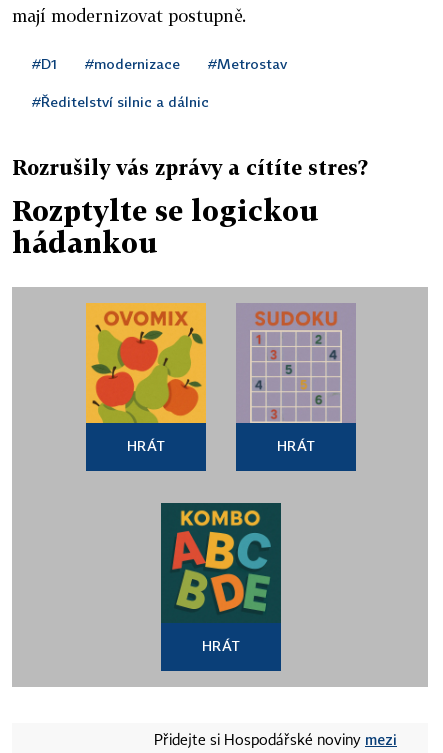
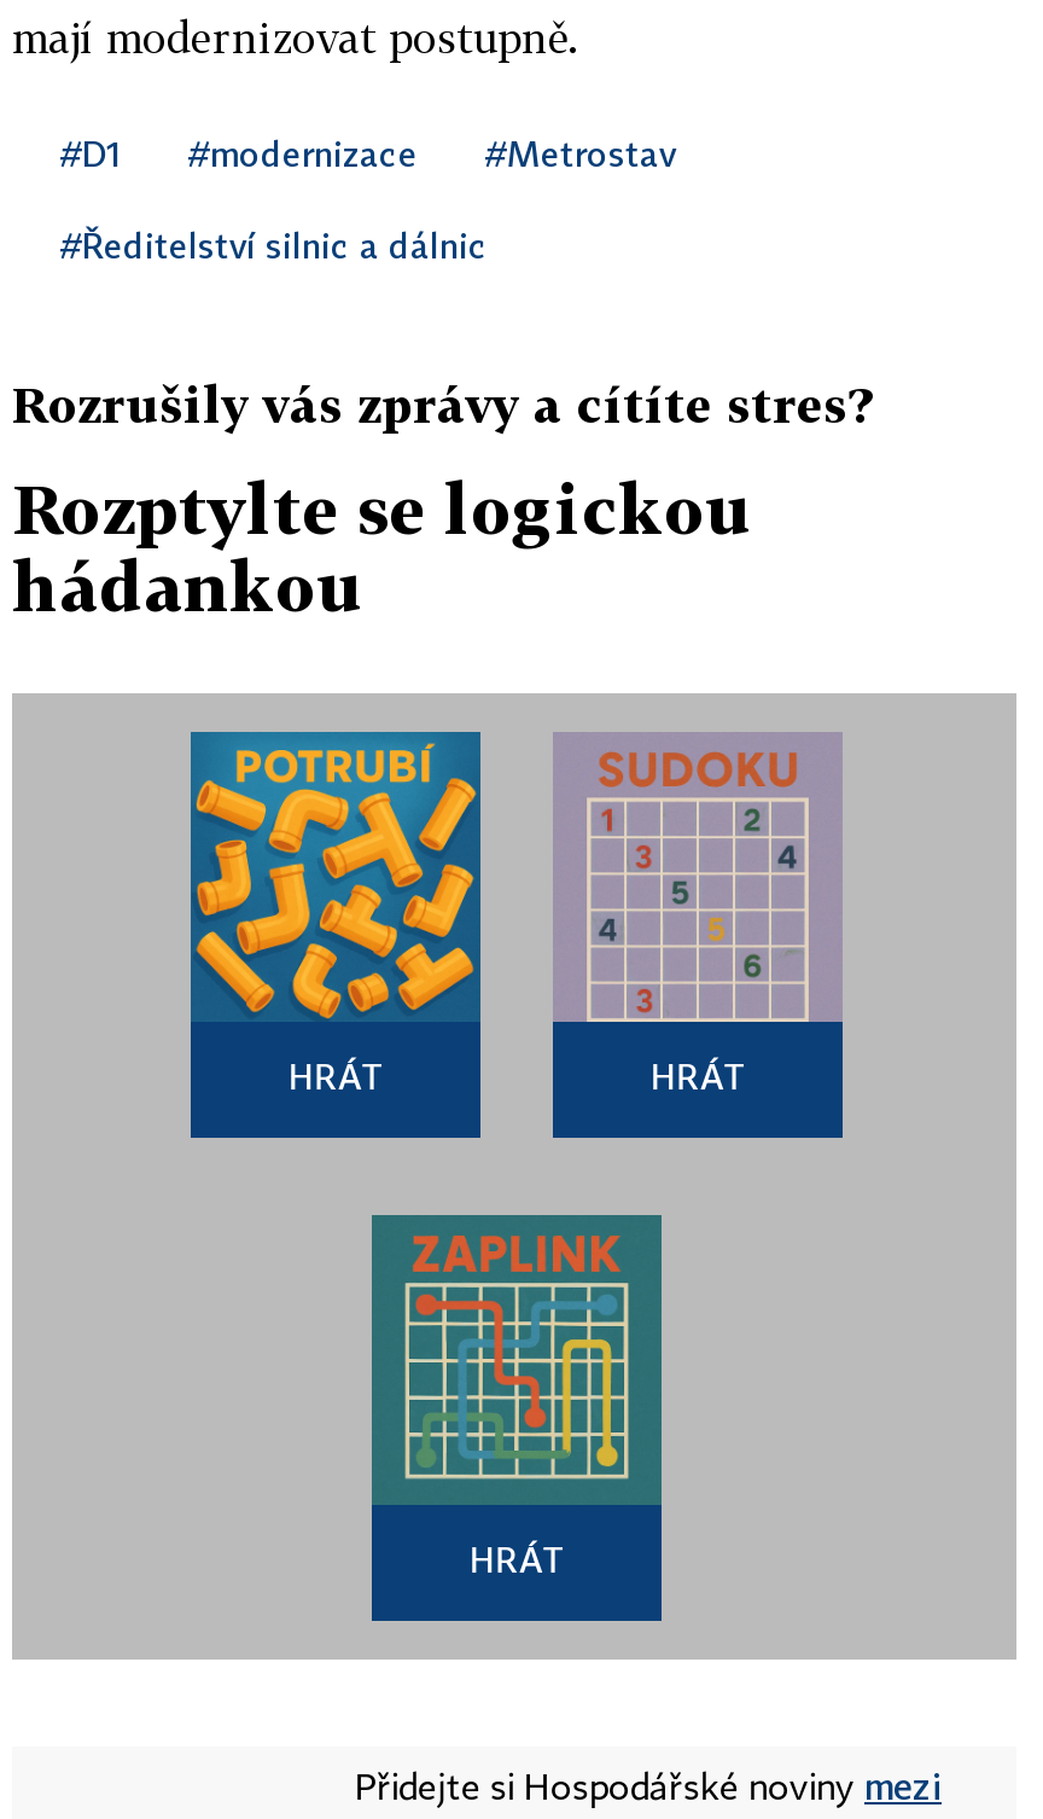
[85,302,207,424] [image] -> [188,730,483,1022] [image]
[162,504,280,623] [image] -> [372,1215,662,1505] [image]

